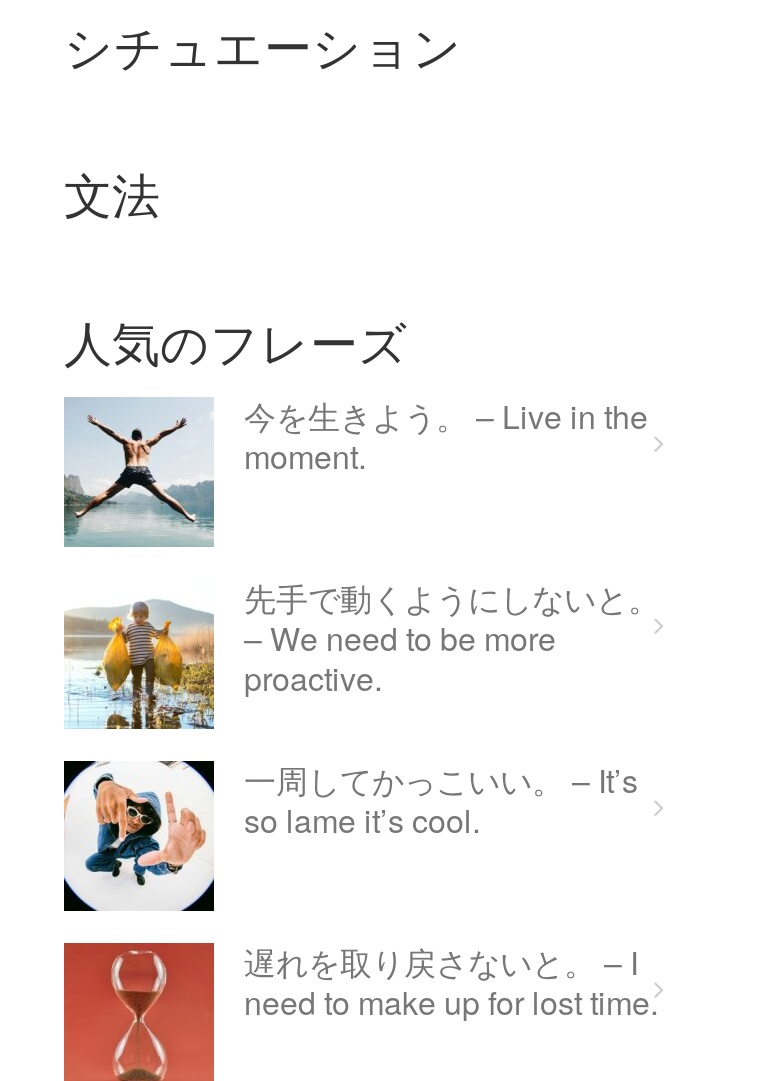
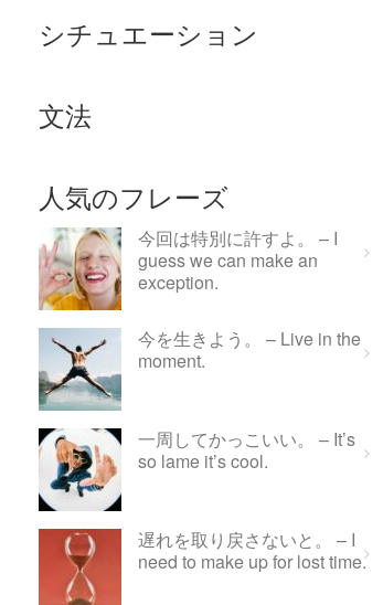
none -> [39,225,338,311] [image] | 今回は特別に許すよ。 – I | guess we can make an | exception.
moved [62,393,648,545] -> [38,326,361,410]: [image] | 今を生きよう。 – Live in the | moment.
[64,575,660,731] [image] | 先手で動くようにしないと。 | – We need to be more | proactive. -> none

